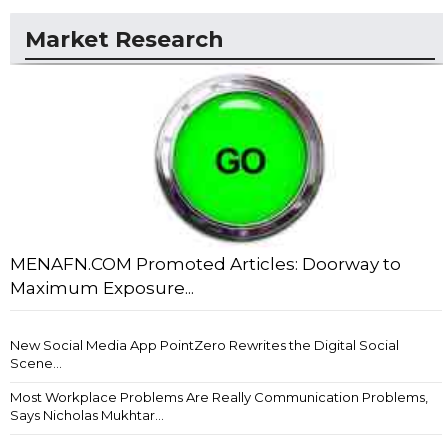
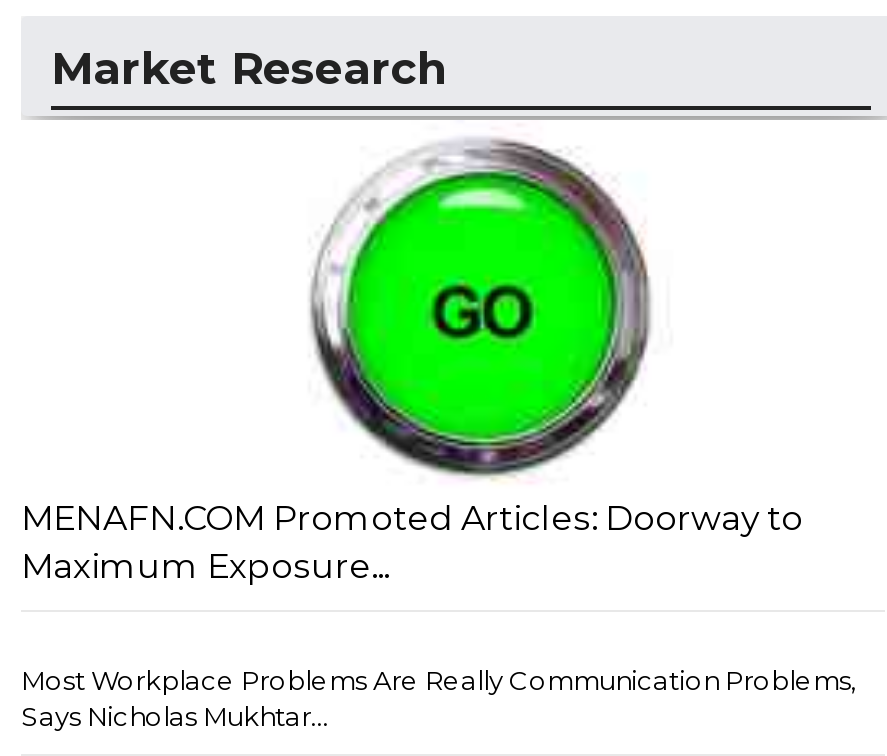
[10,337,399,371] New Social Media App PointZero Rewrites the Digital Social | Scene... -> none

